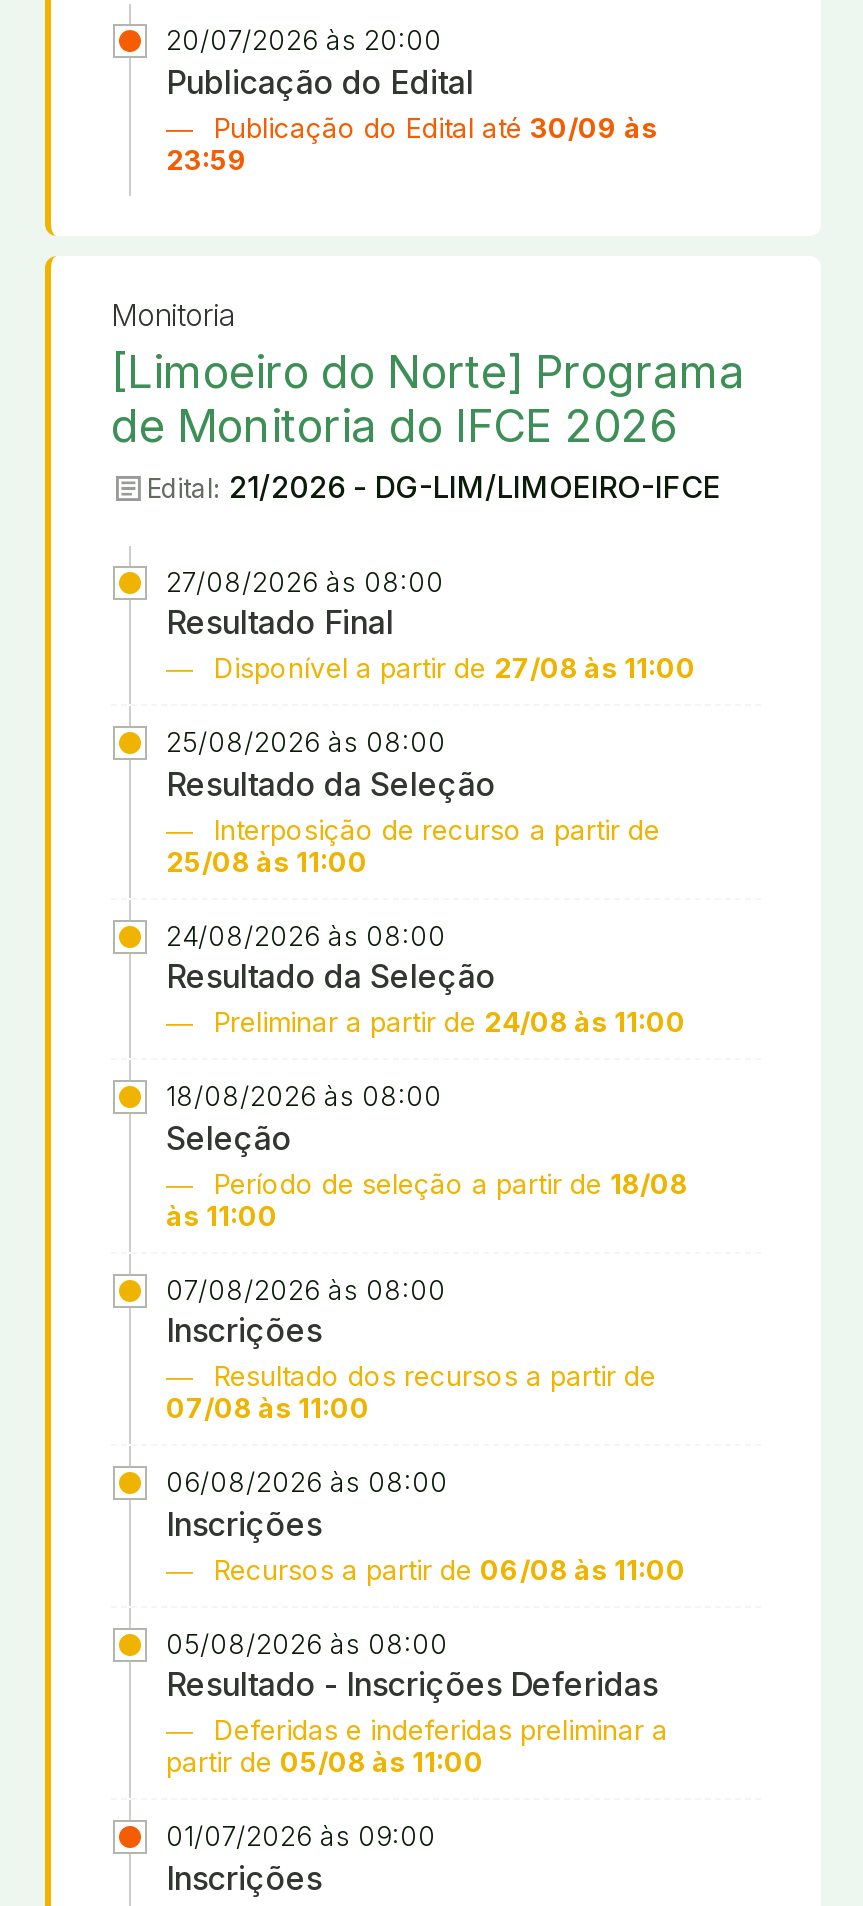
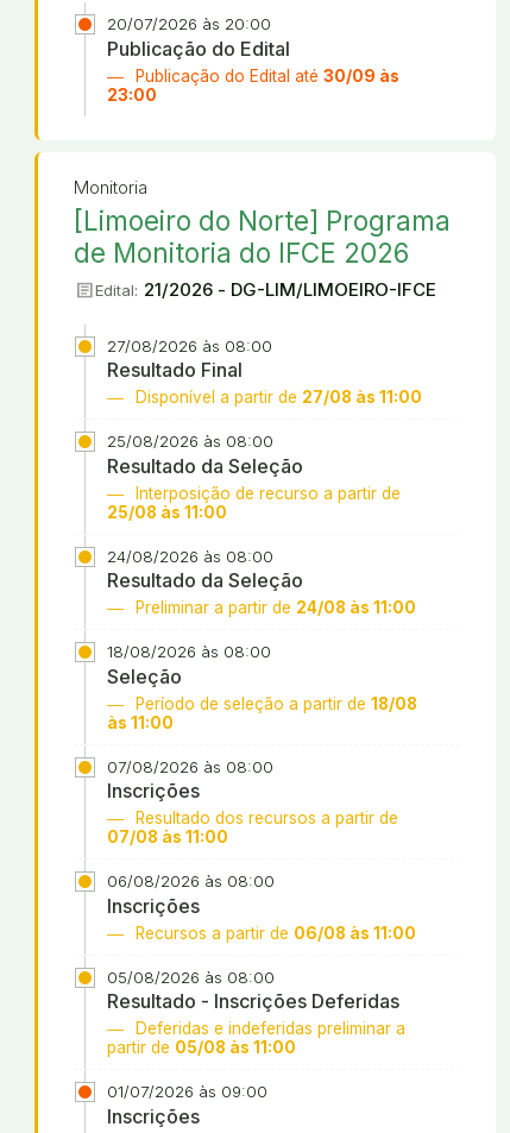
[166,144,248,176] 23:59 -> [106,85,156,105] 23:00

